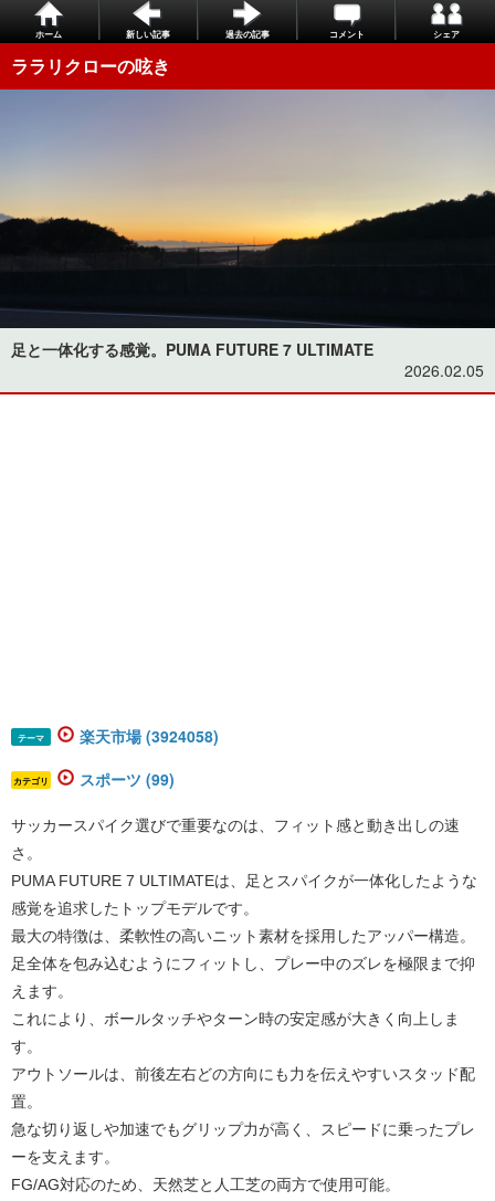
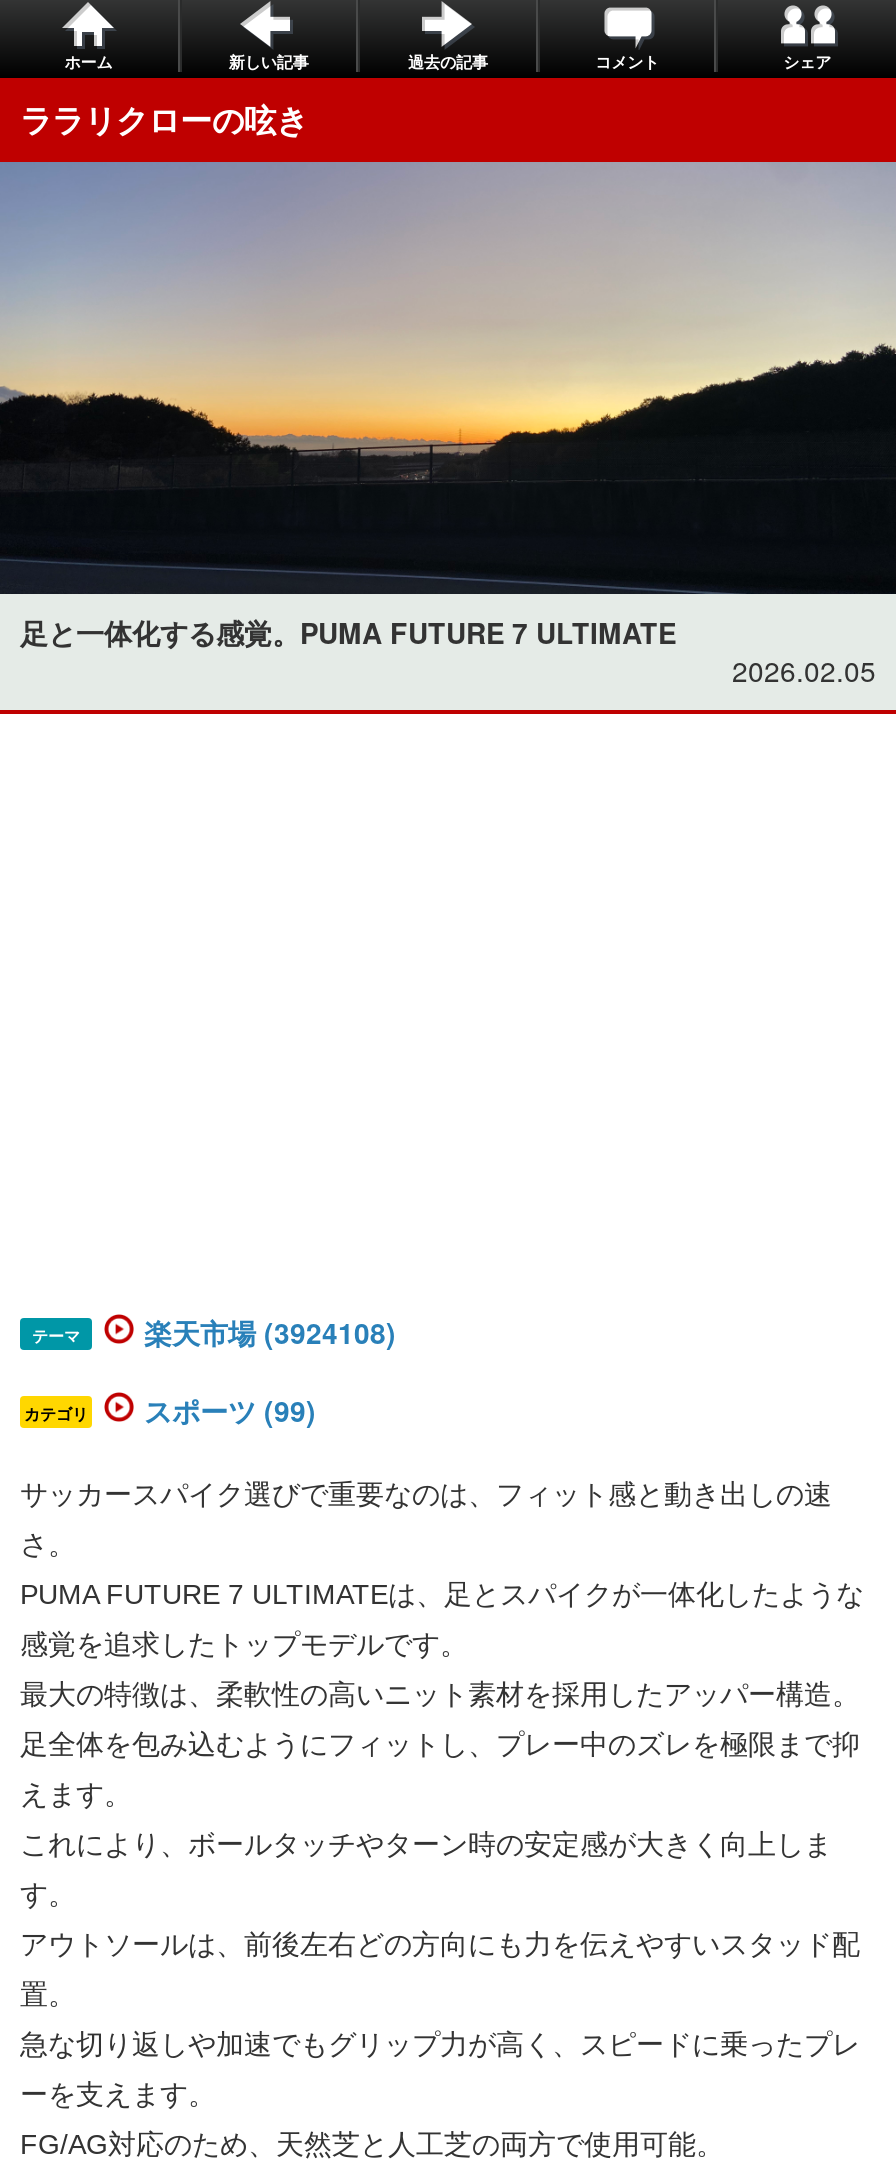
[80,725,219,747] 楽天市場 (3924058) -> [144,1312,396,1352] 楽天市場 (3924108)

